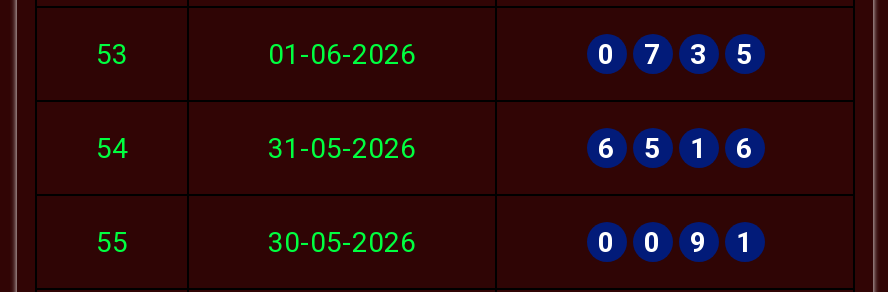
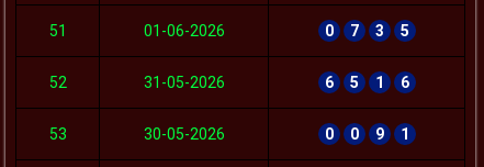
[96,38,128,70] 53 -> [49,22,66,40] 51
[96,132,128,164] 54 -> [49,74,66,91] 52
[96,226,128,258] 55 -> [49,125,66,143] 53

